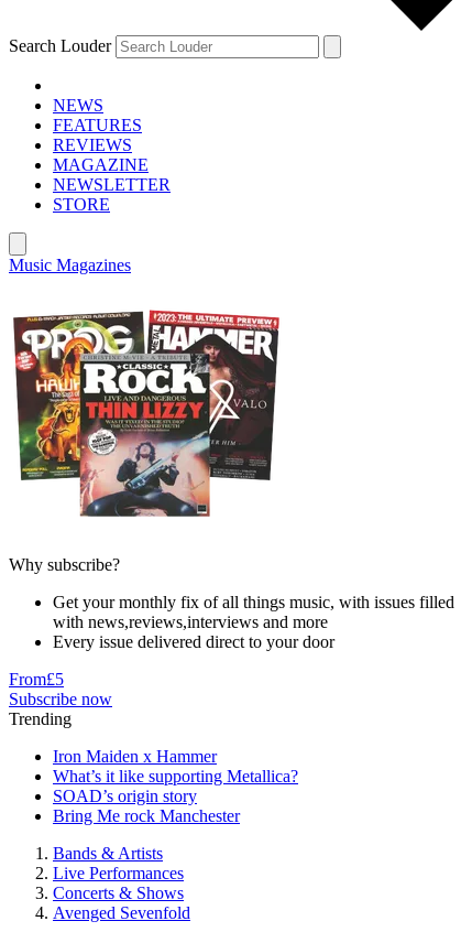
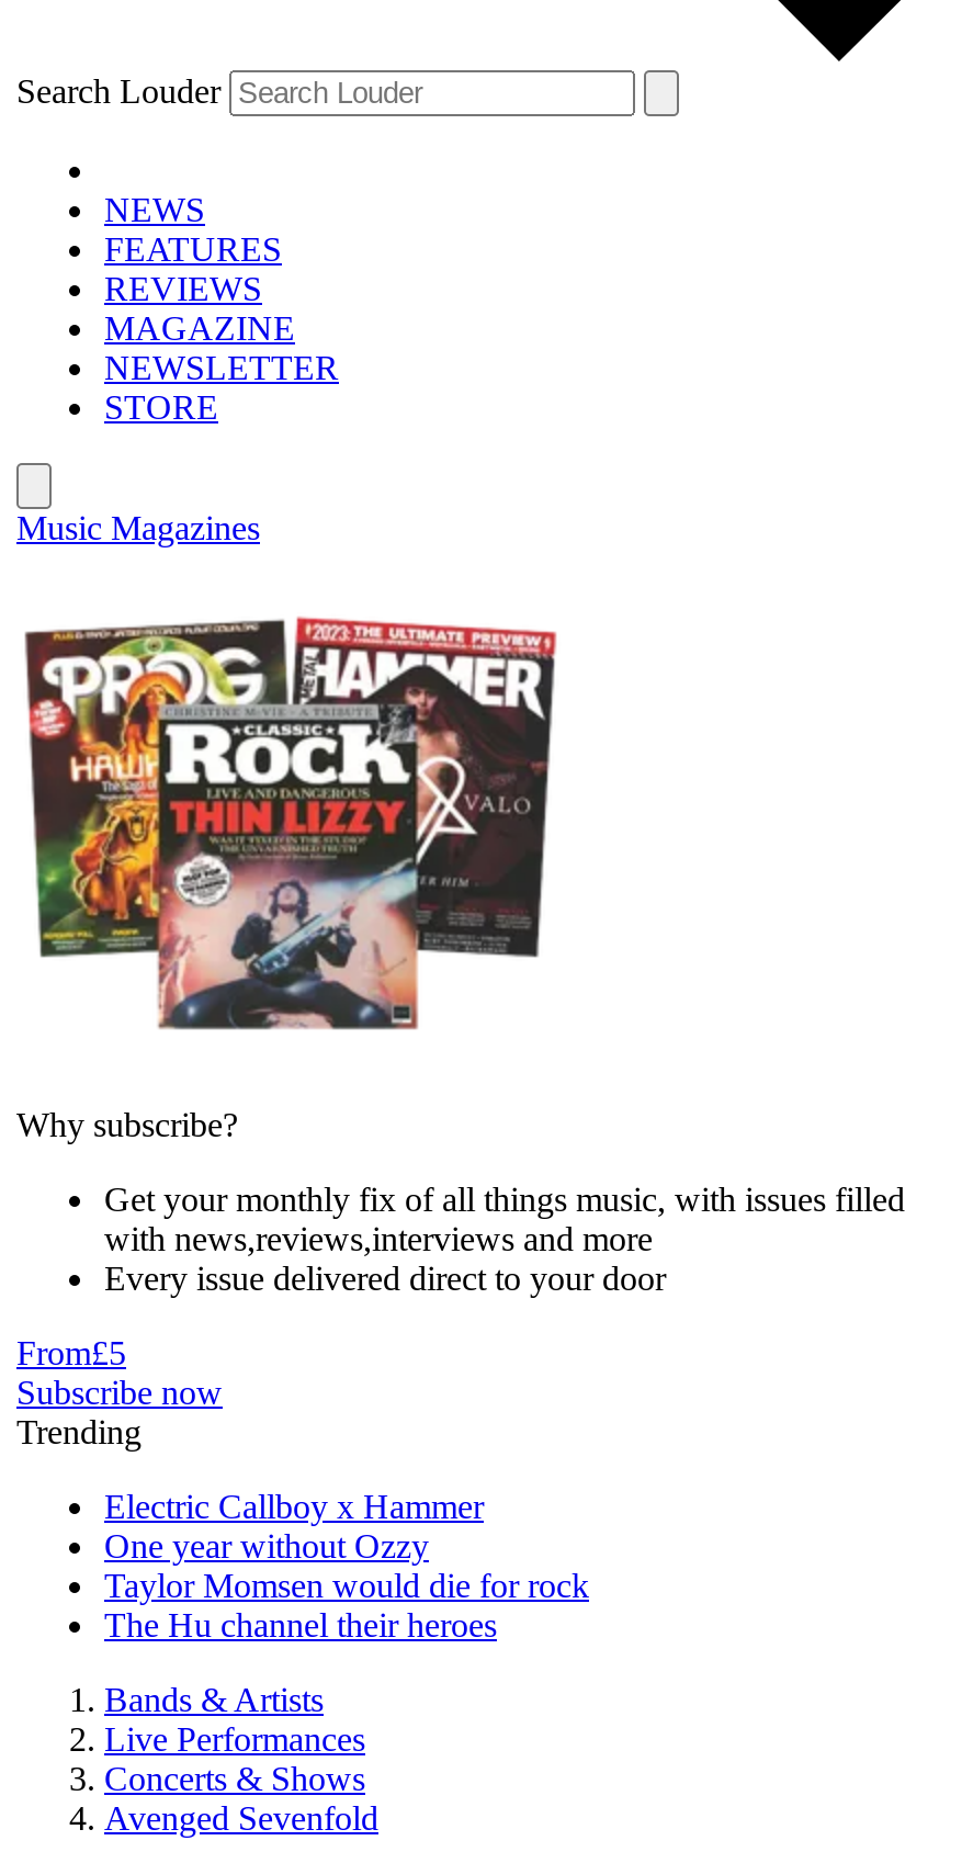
[53,747,298,825] Iron Maiden x Hammer | What’s it like supporting Metallica? | SOAD’s origin story | Bring Me rock Manchester -> [104,1488,589,1644] Electric Callboy x Hammer | One year without Ozzy | Taylor Momsen would die for rock | The Hu channel their heroes

